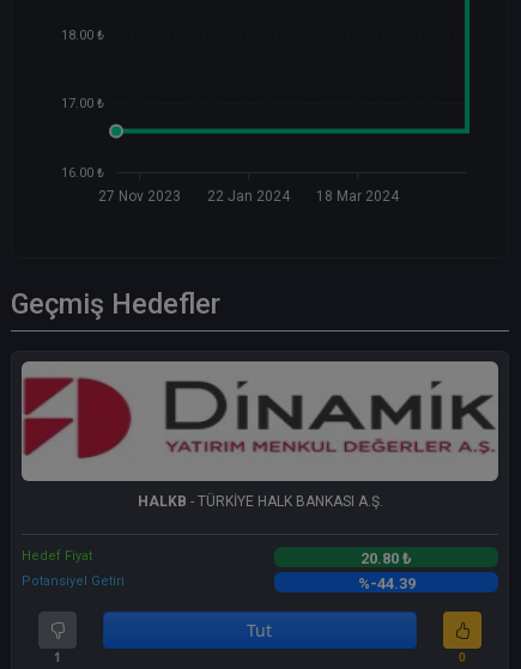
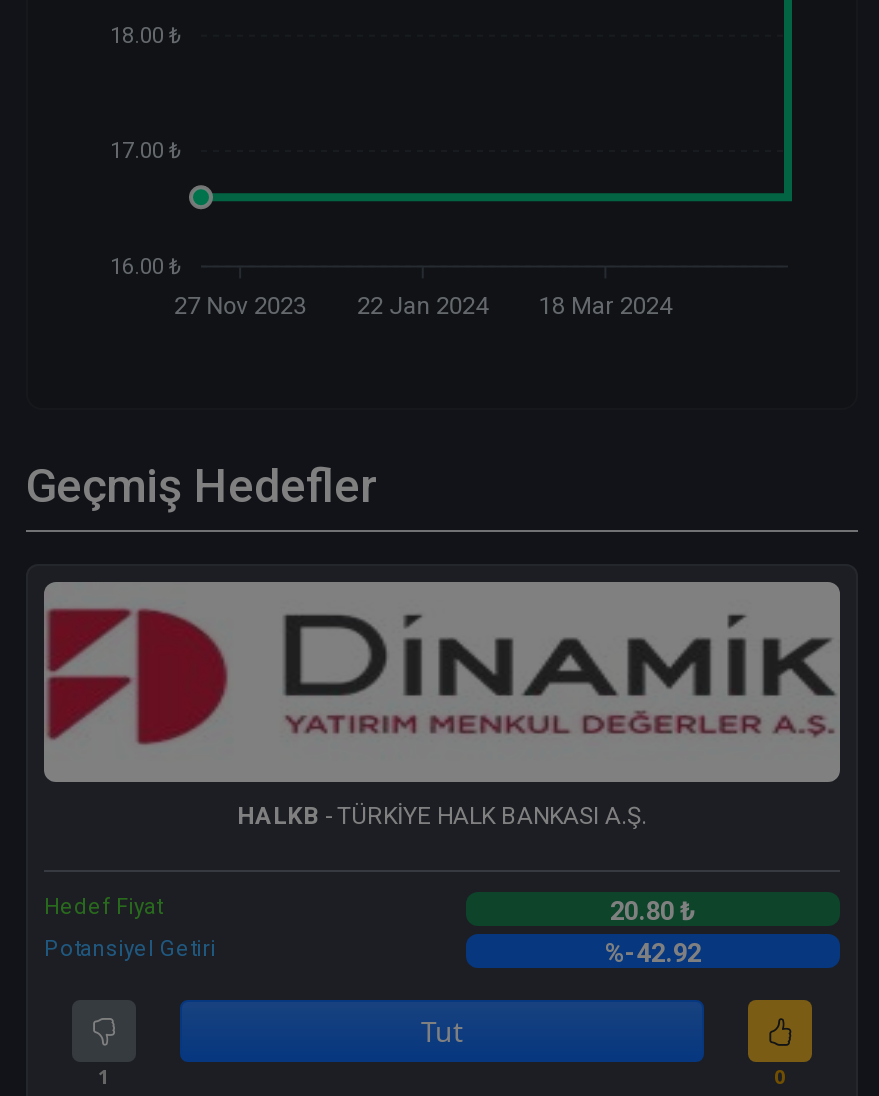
[358,574,415,592] %-44.39 -> [605,938,701,968] %-42.92

